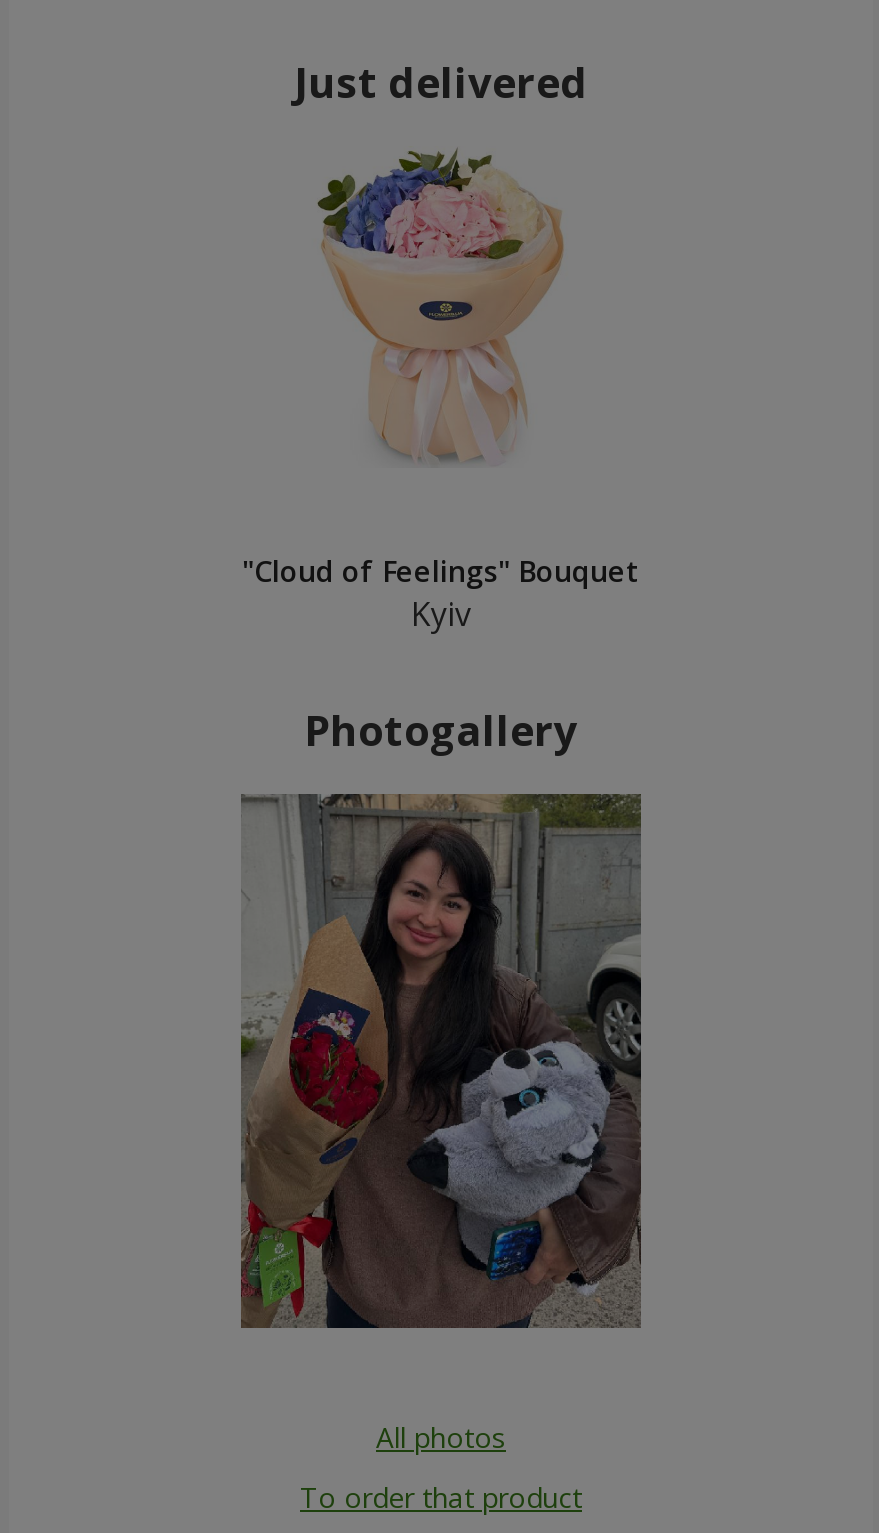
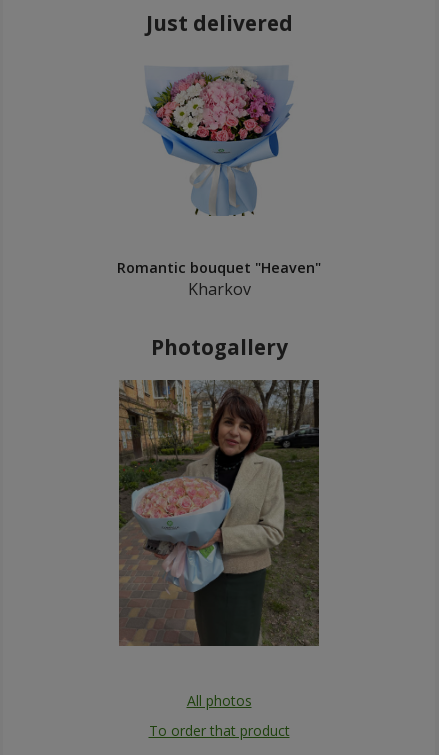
[291,149,589,465] [image] -> [142,58,294,217] [image]
[242,551,640,635] "Cloud of Feelings" Bouquet | Kyiv -> [117,258,321,300] Romantic bouquet "Heaven" | Kharkov
[241,793,641,1329] [image] -> [118,379,320,646] [image]

